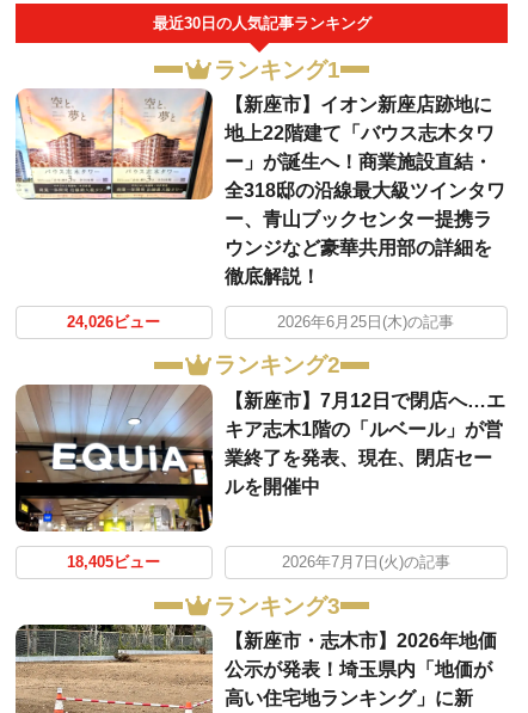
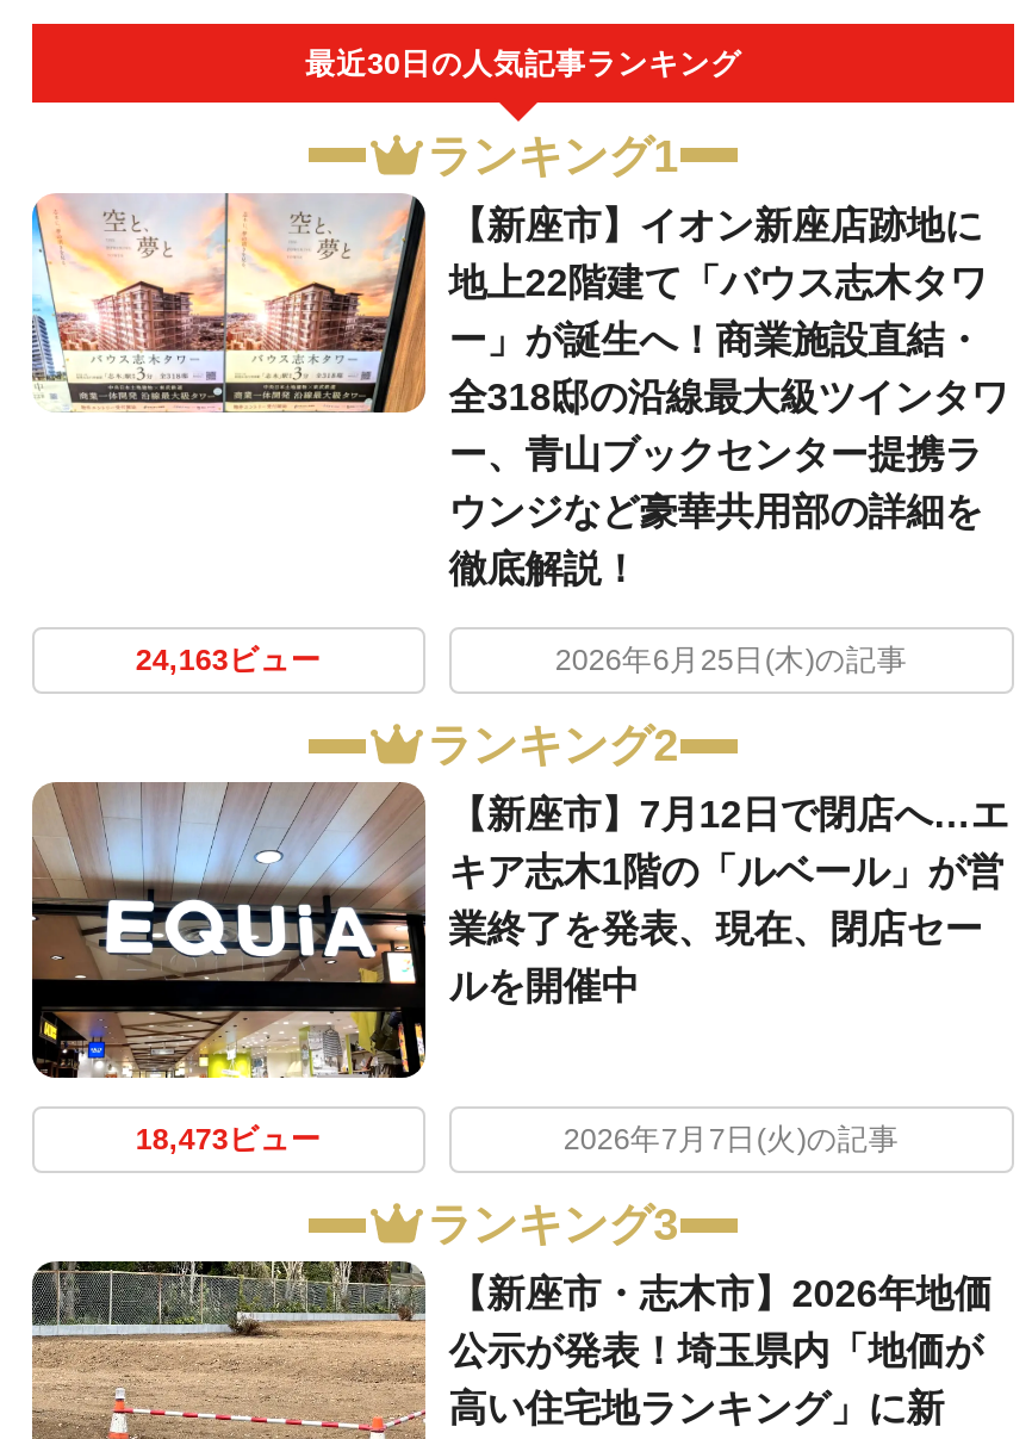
[67,314,160,331] 24,026ビュー -> [135,644,321,677] 24,163ビュー
[67,554,160,571] 18,405ビュー -> [135,1123,321,1156] 18,473ビュー

